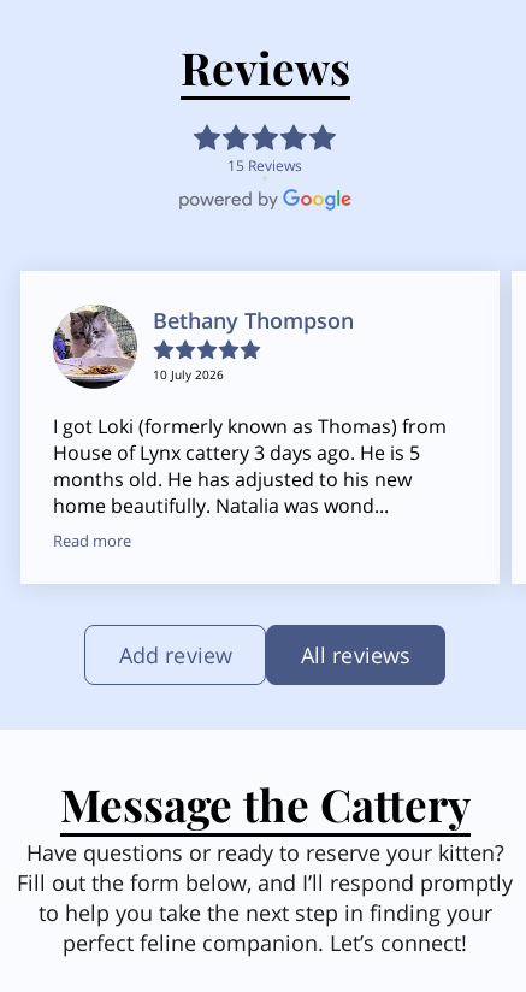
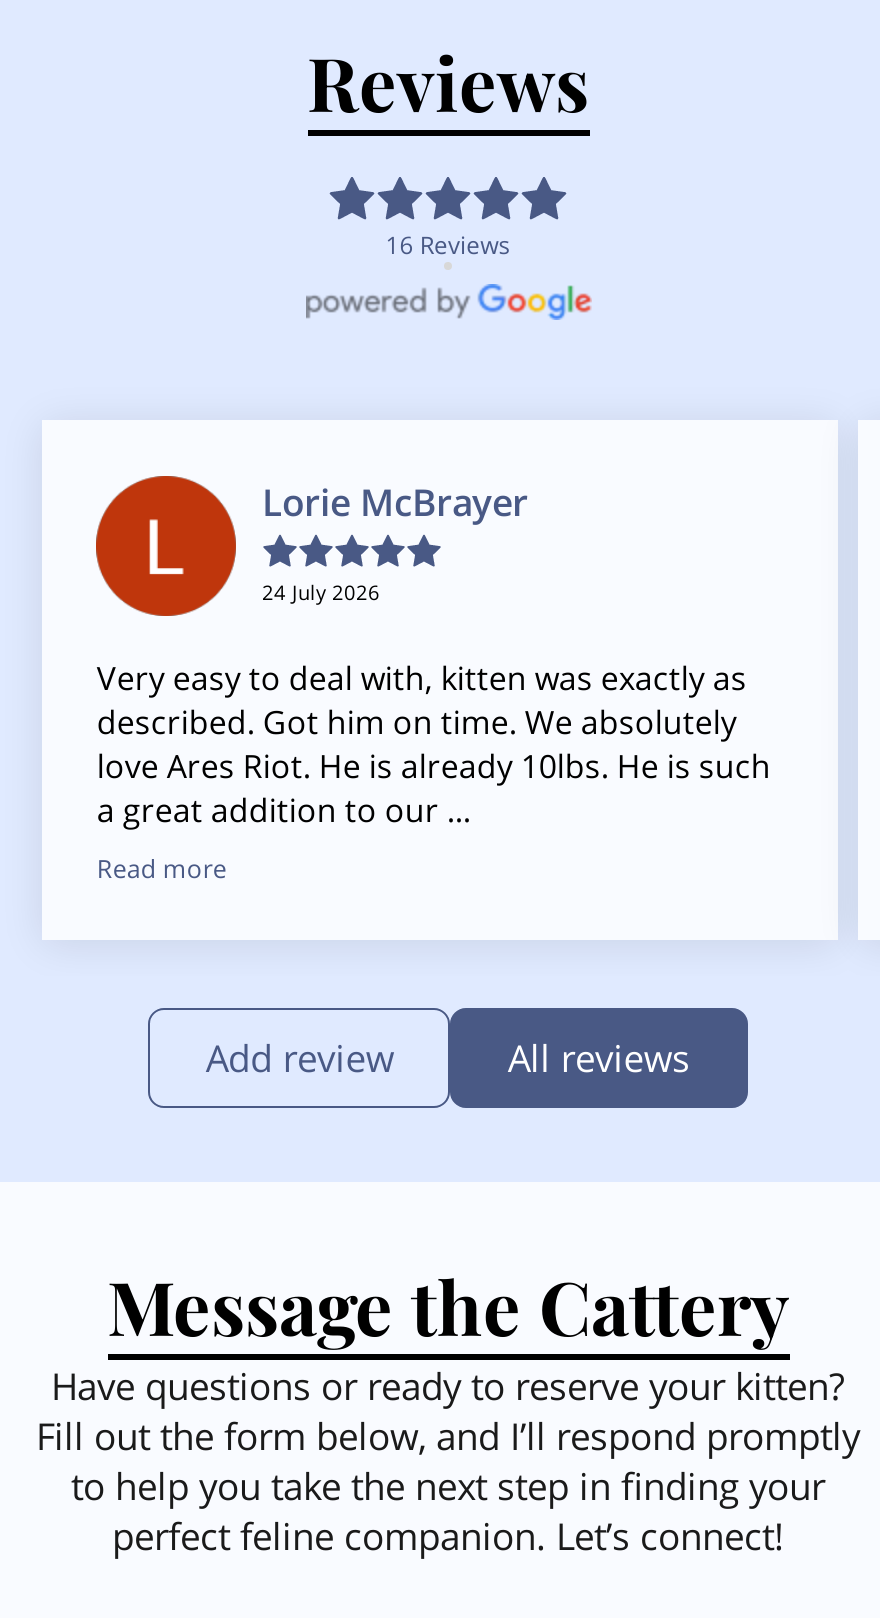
[227,156,302,176] 15 Reviews -> [386,229,510,263] 16 Reviews
[52,304,354,390] [image] | Bethany Thompson -> [94,474,528,618] [image] | Lorie McBrayer
[153,366,224,383] 10 July 2026 -> [262,578,380,606] 24 July 2026
[53,413,447,519] I got Loki (formerly known as Thomas) from | House of Lynx cattery 3 days ago. He is 5 | months old. He has adjusted to his new | home beautifully. Natalia was wond... -> [97,656,771,832] Very easy to deal with, kitten was exactly as | described. Got him on time. We absolutely | love Ares Riot. He is already 10lbs. He is such | a great addition to our ...

